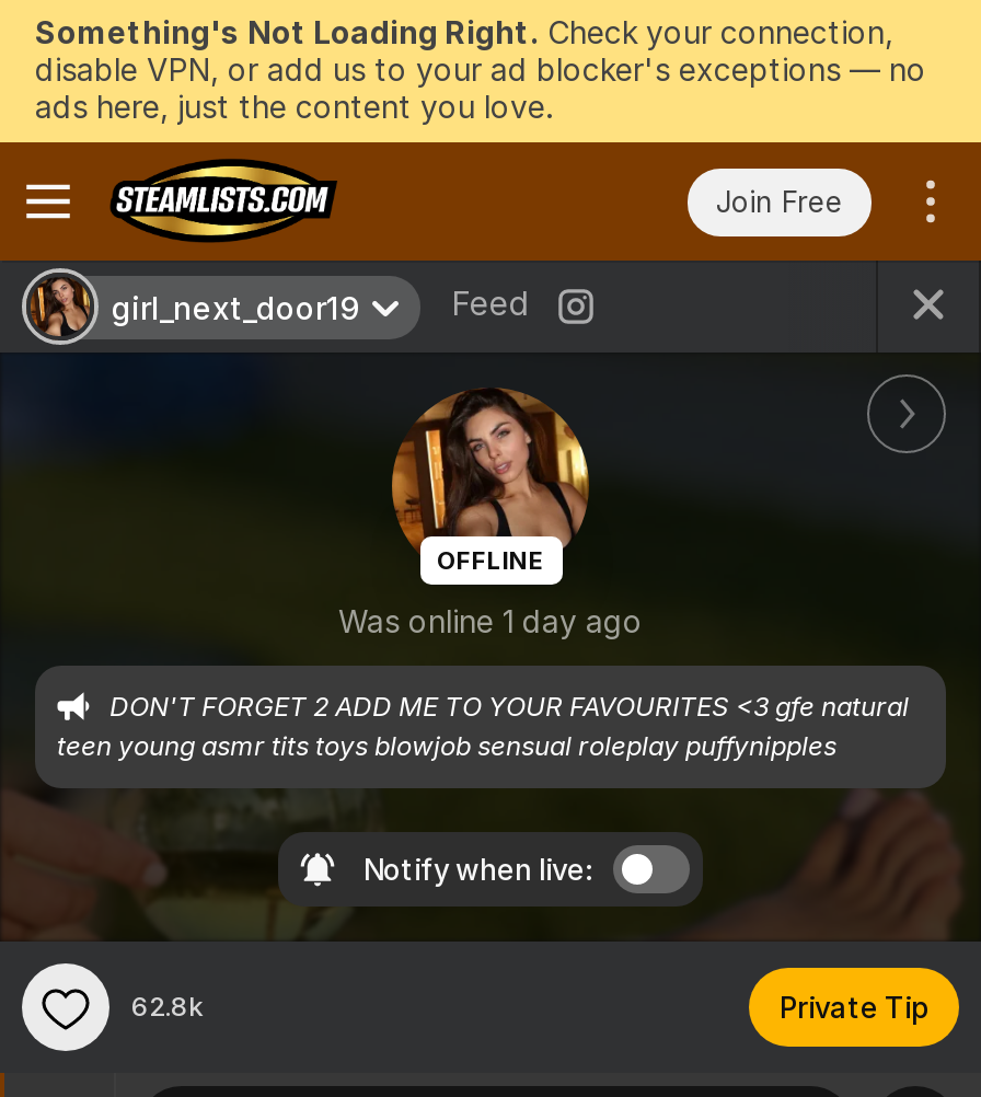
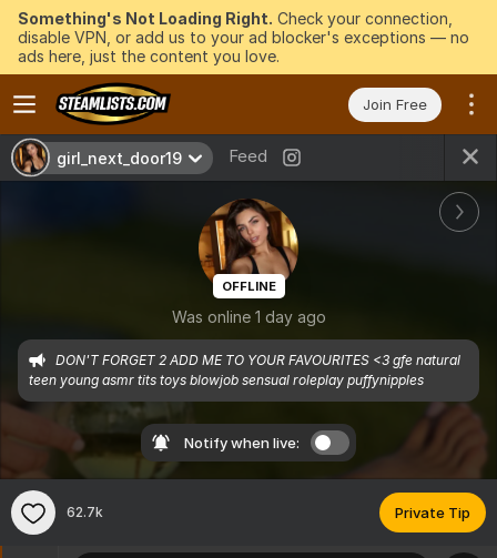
[131,990,204,1023] 62.8k -> [67,504,103,521] 62.7k

